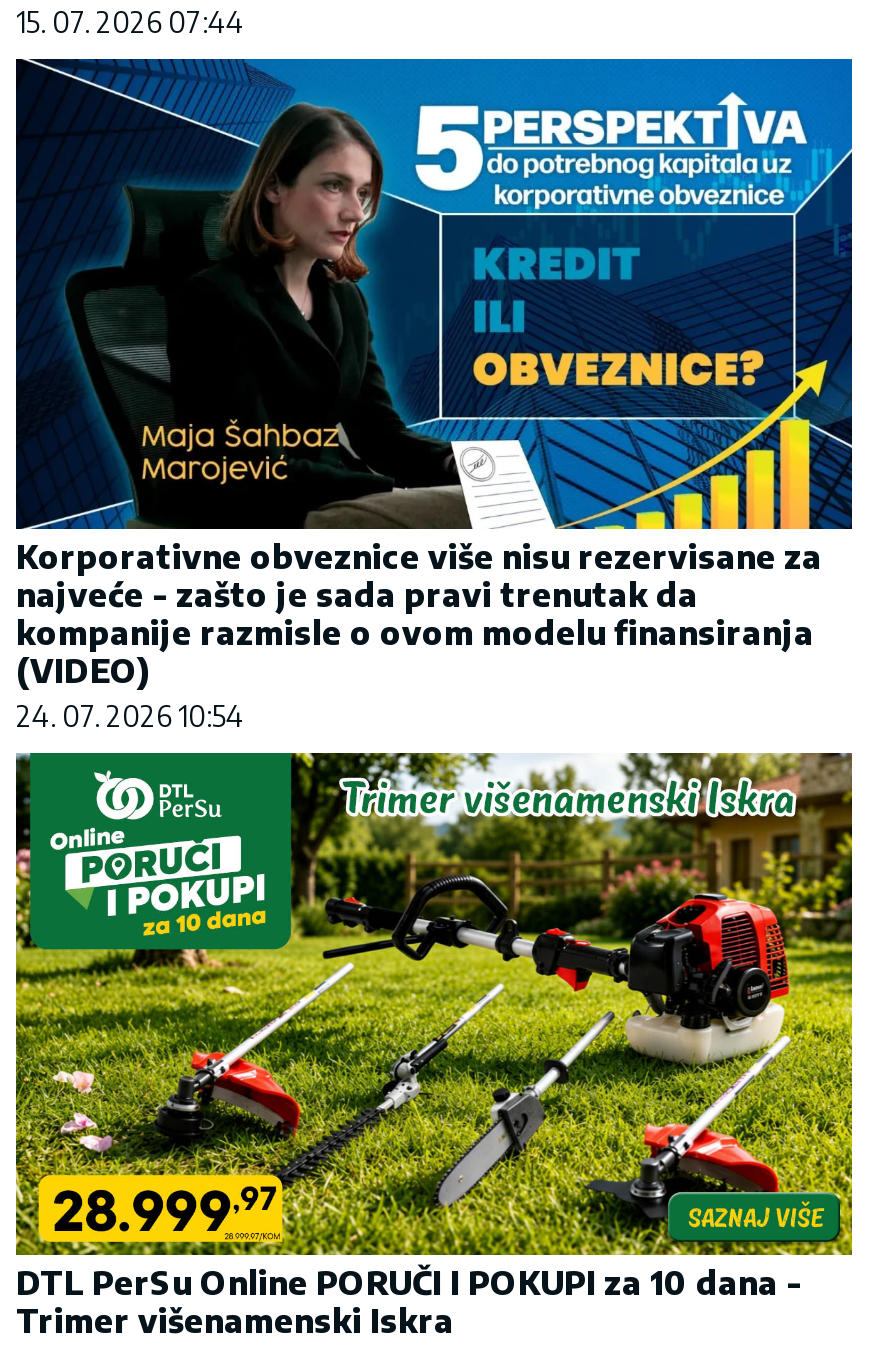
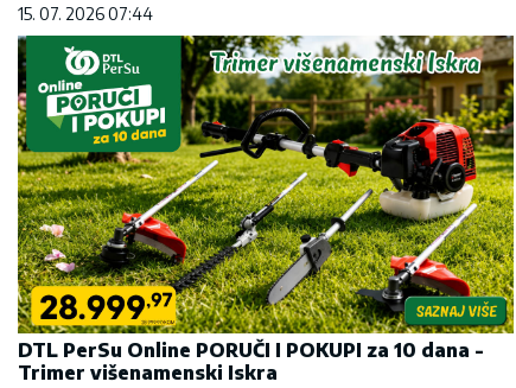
[14,56,854,734] [image] | Korporativne obveznice više nisu rezervisane za | najveće - zašto je sada pravi trenutak da | kompanije razmisle o ovom modelu finansiranja | (VIDEO) | 24. 07. 2026 10:54 -> none

